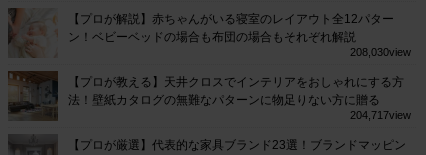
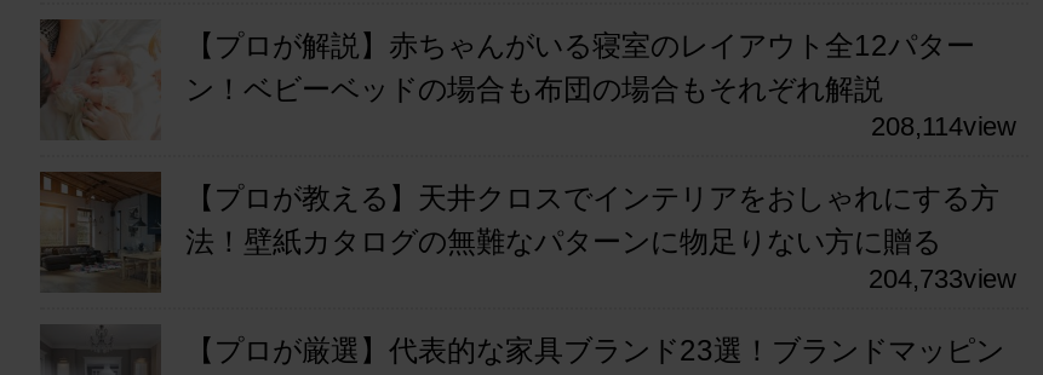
[350,46,411,58] 208,030view -> [871,111,1016,140] 208,114view
[350,109,411,121] 204,717view -> [869,263,1016,292] 204,733view

